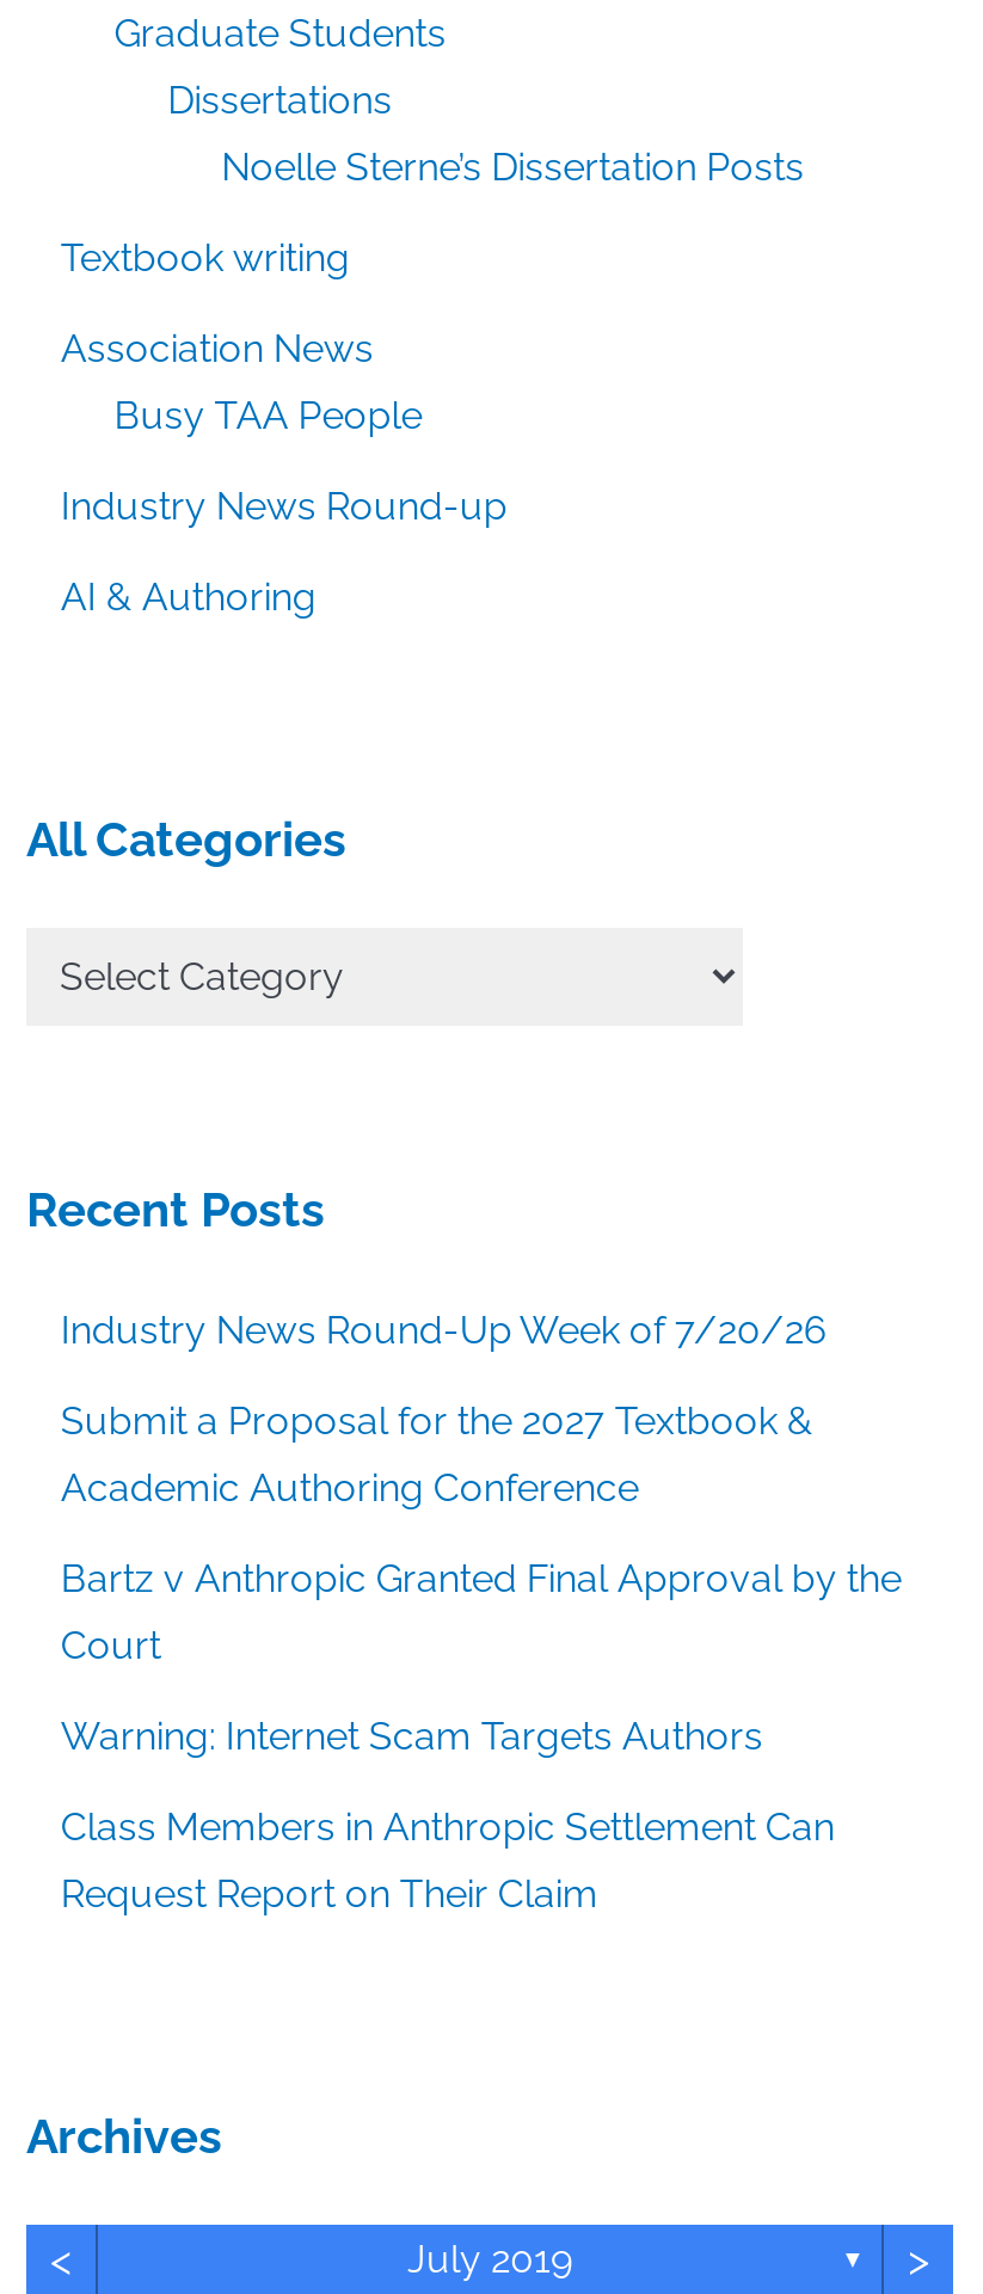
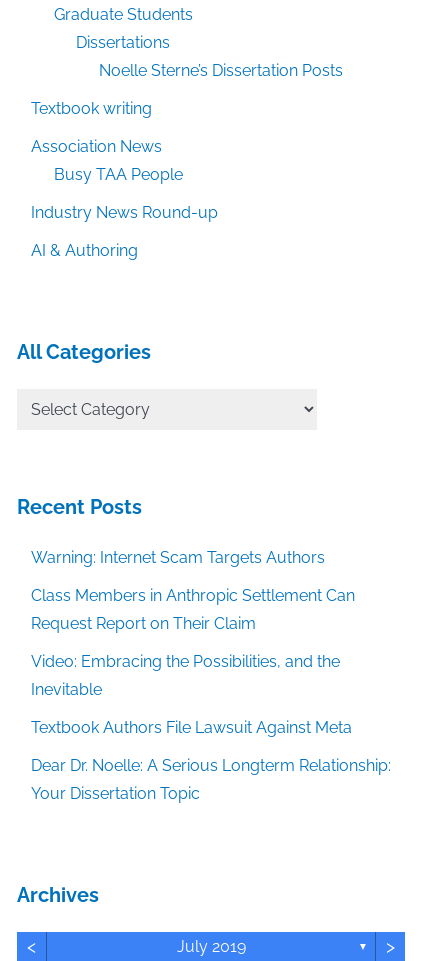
[61,1308,902,1669] Industry News Round-Up Week of 7/20/26 | Submit a Proposal for the 2027 Textbook & | Academic Authoring Conference | Bartz v Anthropic Granted Final Approval by the | Court -> none
moved [61,1714,835,1917] -> [31,548,355,633]: Warning: Internet Scam Targets Authors | Class Members in Anthropic Settlement Can | Request Report on Their Claim
none -> [31,652,391,803] Video: Embracing the Possibilities, and the | Inevitable | Textbook Authors File Lawsuit Against Meta | Dear Dr. Noelle: A Serious Longterm Relationship: | Your Dissertation Topic

